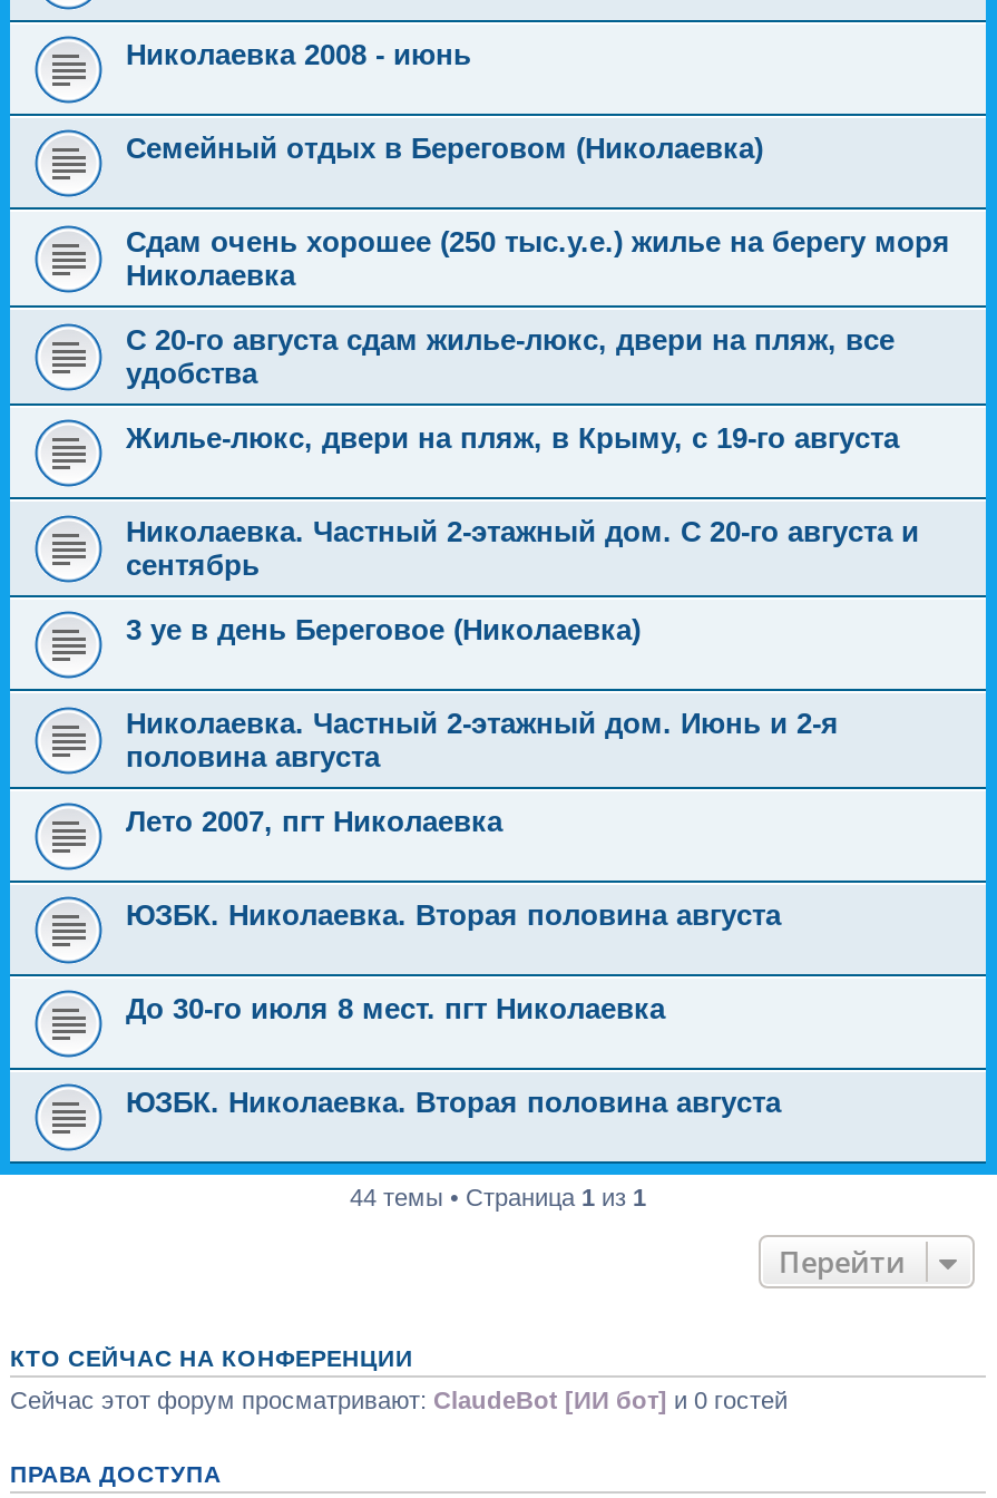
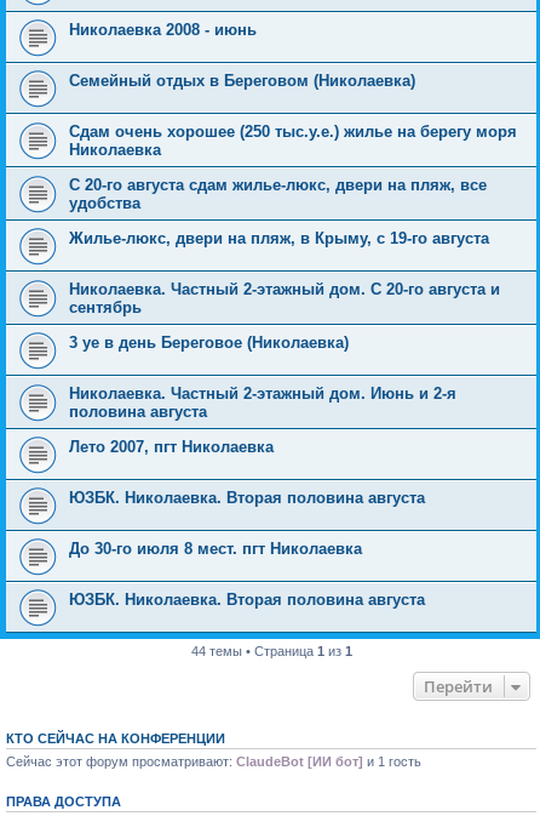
[10,1387,788,1413] Сейчас этот форум просматривают: ClaudeBot [ИИ бот] и 0 гостей -> [6,754,421,769] Сейчас этот форум просматривают: ClaudeBot [ИИ бот] и 1 гость

